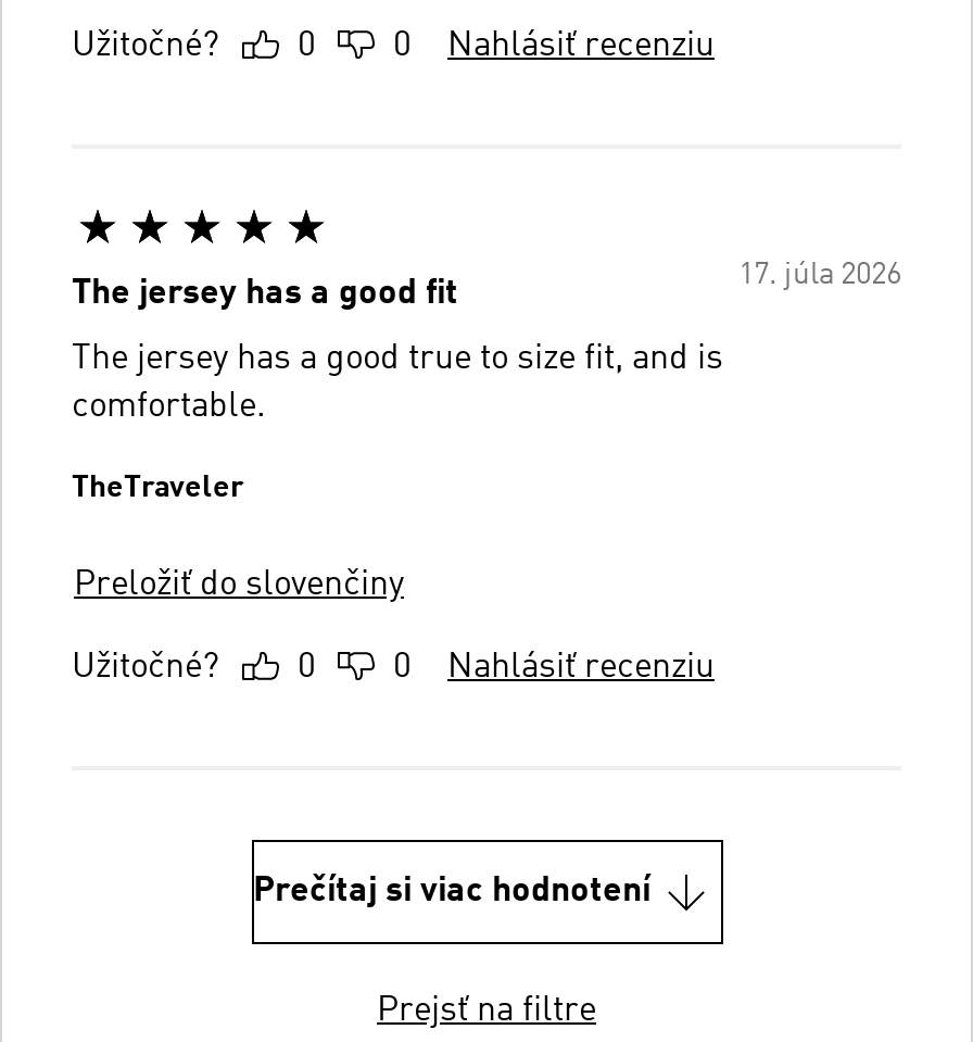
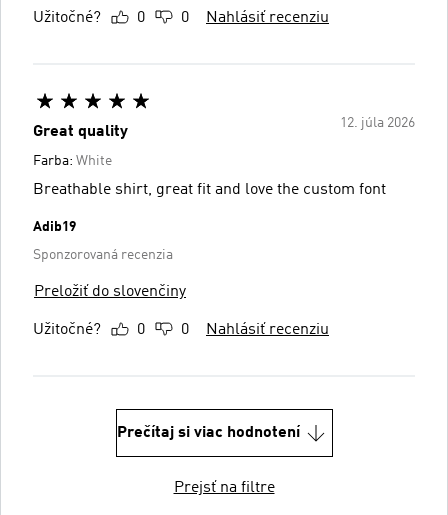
[72,260,901,503] 17. júla 2026 | The jersey has a good fit | The jersey has a good true to size fit, and is | comfortable. | TheTraveler -> [33,116,415,262] 12. júla 2026 | Great quality | Farba: White | Breathable shirt, great fit and love the custom font | Adib19 | Sponzorovaná recenzia

